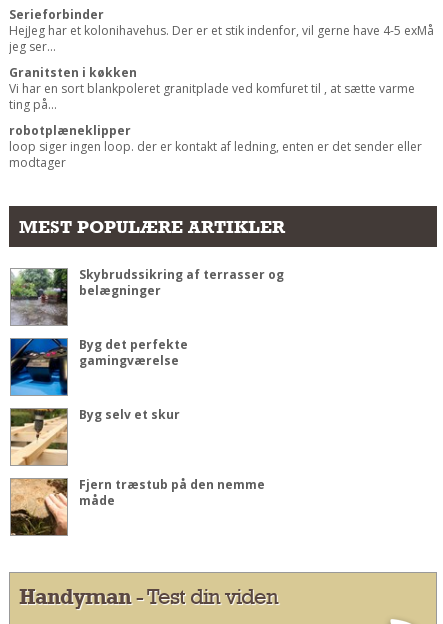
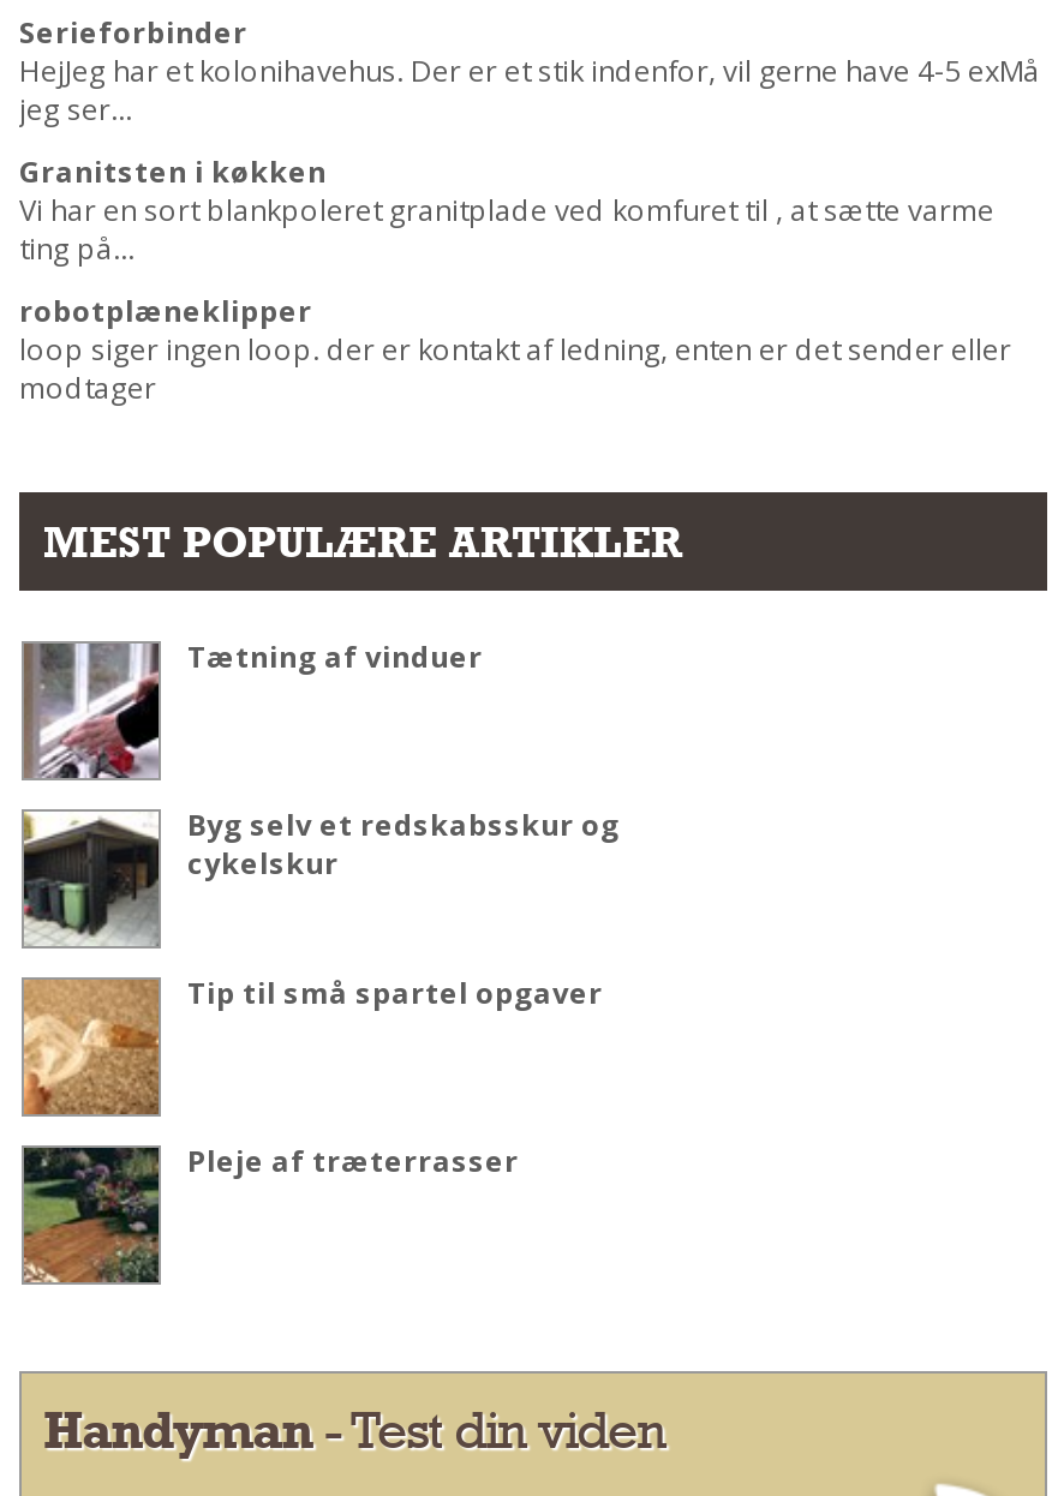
[10,265,284,326] [image] | Skybrudssikring af terrasser og | belægninger -> [22,635,483,780] [image] | Tætning af vinduer
[10,335,188,396] [image] | Byg det perfekte | gamingværelse -> [22,803,620,949] [image] | Byg selv et redskabsskur og | cykelskur
[10,405,180,466] [image] | Byg selv et skur -> [22,971,603,1117] [image] | Tip til små spartel opgaver
[10,475,265,536] [image] | Fjern træstub på den nemme | måde -> [22,1139,519,1285] [image] | Pleje af træterrasser

